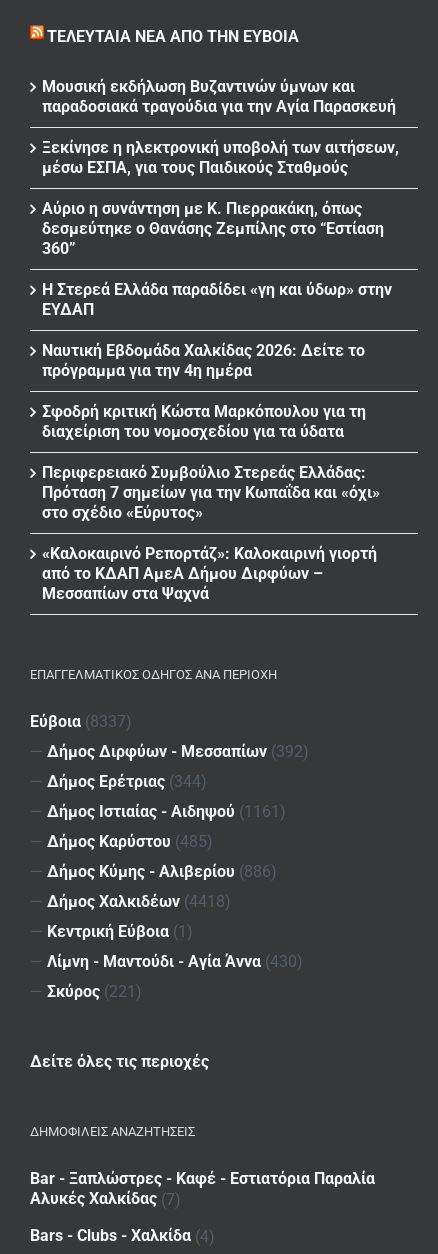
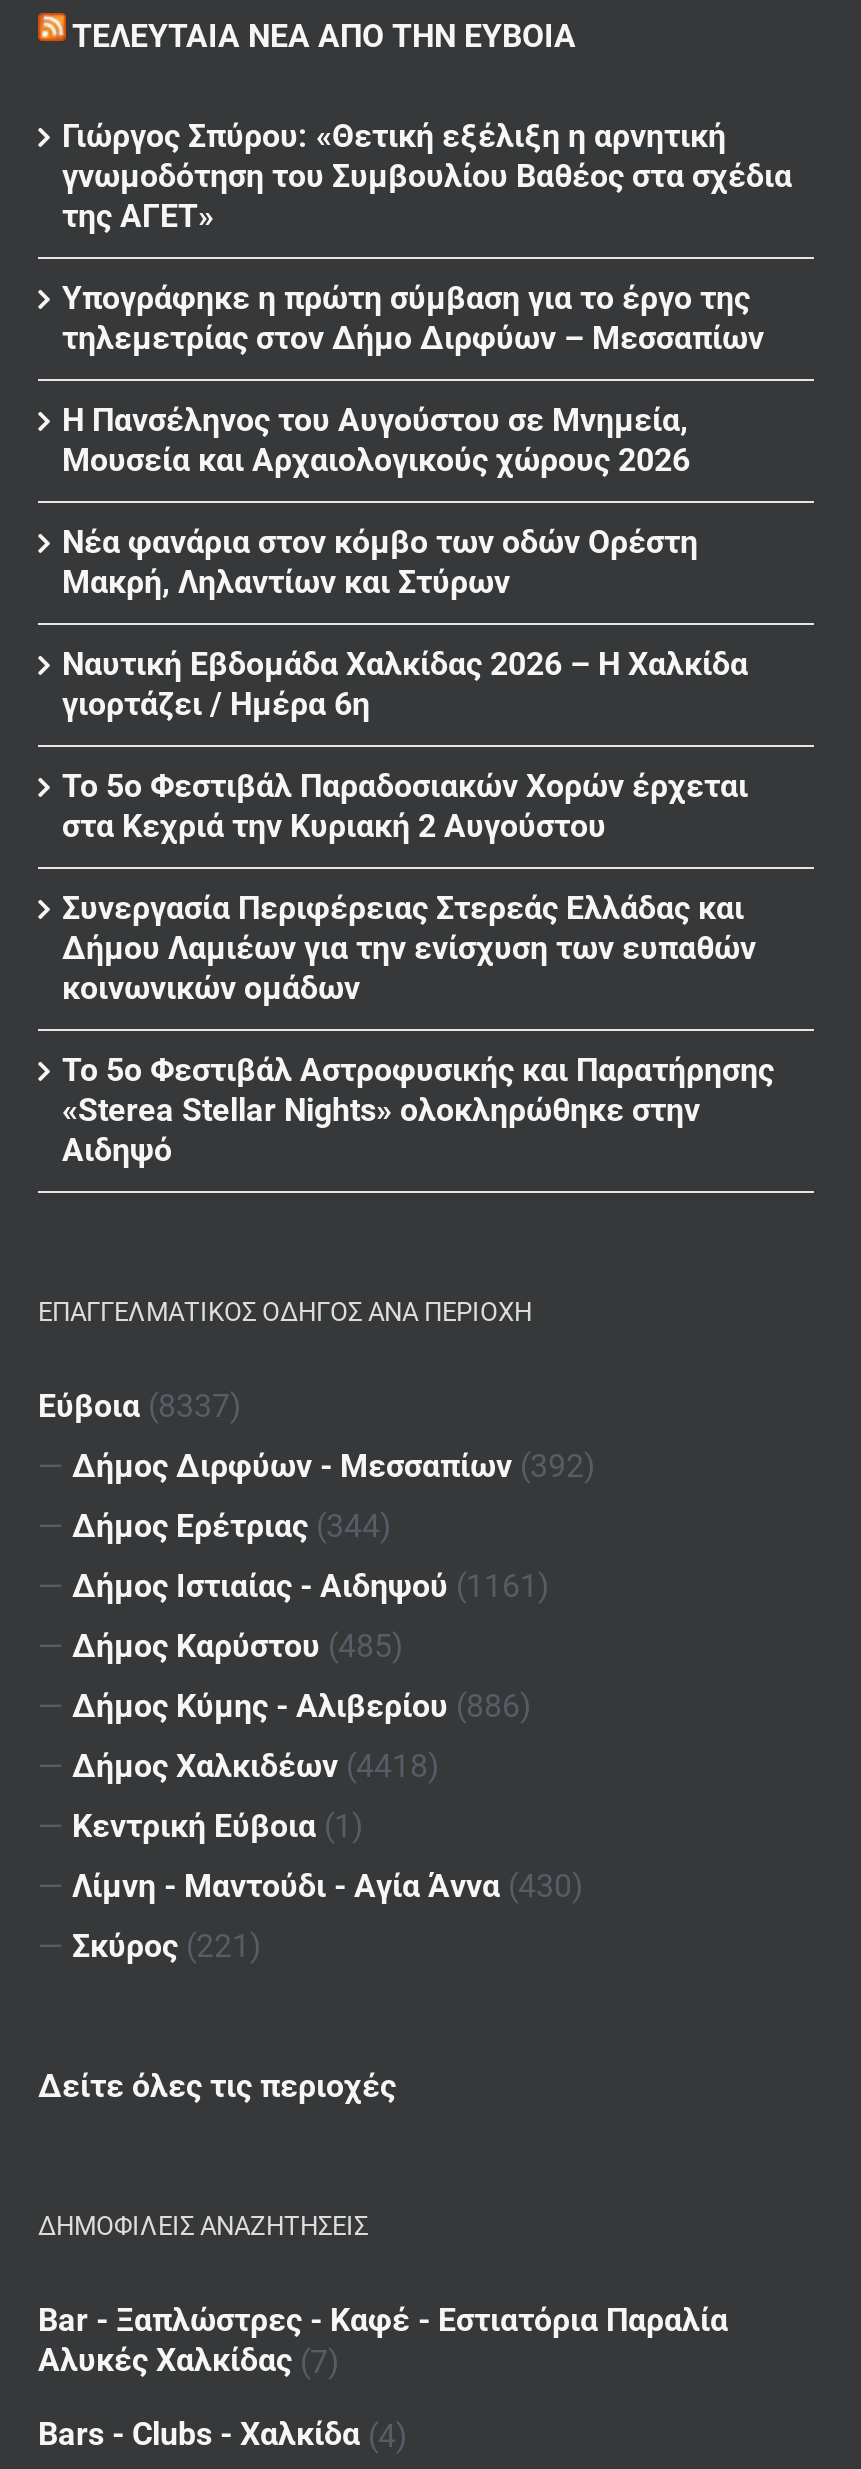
[42,77,396,116] Μουσική εκδήλωση Βυζαντινών ύμνων και | παραδοσιακά τραγούδια για την Αγία Παρασκευή -> [62,117,792,235] Γιώργος Σπύρου: «Θετική εξέλιξη η αρνητική | γνωμοδότηση του Συμβουλίου Βαθέος στα σχέδια | της ΑΓΕΤ»
[42,138,399,177] Ξεκίνησε η ηλεκτρονική υποβολή των αιτήσεων, | μέσω ΕΣΠΑ, για τους Παιδικούς Σταθμούς -> [62,279,764,357] Υπογράφηκε η πρώτη σύμβαση για το έργο της | τηλεμετρίας στον Δήμο Διρφύων – Μεσσαπίων
[42,199,384,258] Αύριο η συνάντηση με Κ. Πιερρακάκη, όπως | δεσμεύτηκε ο Θανάσης Ζεμπίλης στο “Εστίαση | 360” -> [62,401,690,479] Η Πανσέληνος του Αυγούστου σε Μνημεία, | Μουσεία και Αρχαιολογικούς χώρους 2026
[42,280,392,319] Η Στερεά Ελλάδα παραδίδει «γη και ύδωρ» στην | ΕΥΔΑΠ -> [62,523,698,601] Νέα φανάρια στον κόμβο των οδών Ορέστη | Μακρή, Ληλαντίων και Στύρων
[42,341,365,380] Ναυτική Εβδομάδα Χαλκίδας 2026: Δείτε το | πρόγραμμα για την 4η ημέρα -> [62,645,748,723] Ναυτική Εβδομάδα Χαλκίδας 2026 – Η Χαλκίδα | γιορτάζει / Ημέρα 6η
[42,402,366,441] Σφοδρή κριτική Κώστα Μαρκόπουλου για τη | διαχείριση του νομοσχεδίου για τα ύδατα -> [62,767,748,845] Το 5ο Φεστιβάλ Παραδοσιακών Χορών έρχεται | στα Κεχριά την Κυριακή 2 Αυγούστου
[42,463,380,522] Περιφερειακό Συμβούλιο Στερεάς Ελλάδας: | Πρόταση 7 σημείων για την Κωπαΐδα και «όχι» | στο σχέδιο «Εύρυτος» -> [62,889,756,1007] Συνεργασία Περιφέρειας Στερεάς Ελλάδας και | Δήμου Λαμιέων για την ενίσχυση των ευπαθών | κοινωνικών ομάδων
[42,544,377,603] «Καλοκαιρινό Ρεπορτάζ»: Καλοκαιρινή γιορτή | από το ΚΔΑΠ ΑμεΑ Δήμου Διρφύων – | Μεσσαπίων στα Ψαχνά -> [62,1051,774,1169] Το 5ο Φεστιβάλ Αστροφυσικής και Παρατήρησης | «Sterea Stellar Nights» ολοκληρώθηκε στην | Αιδηψό

